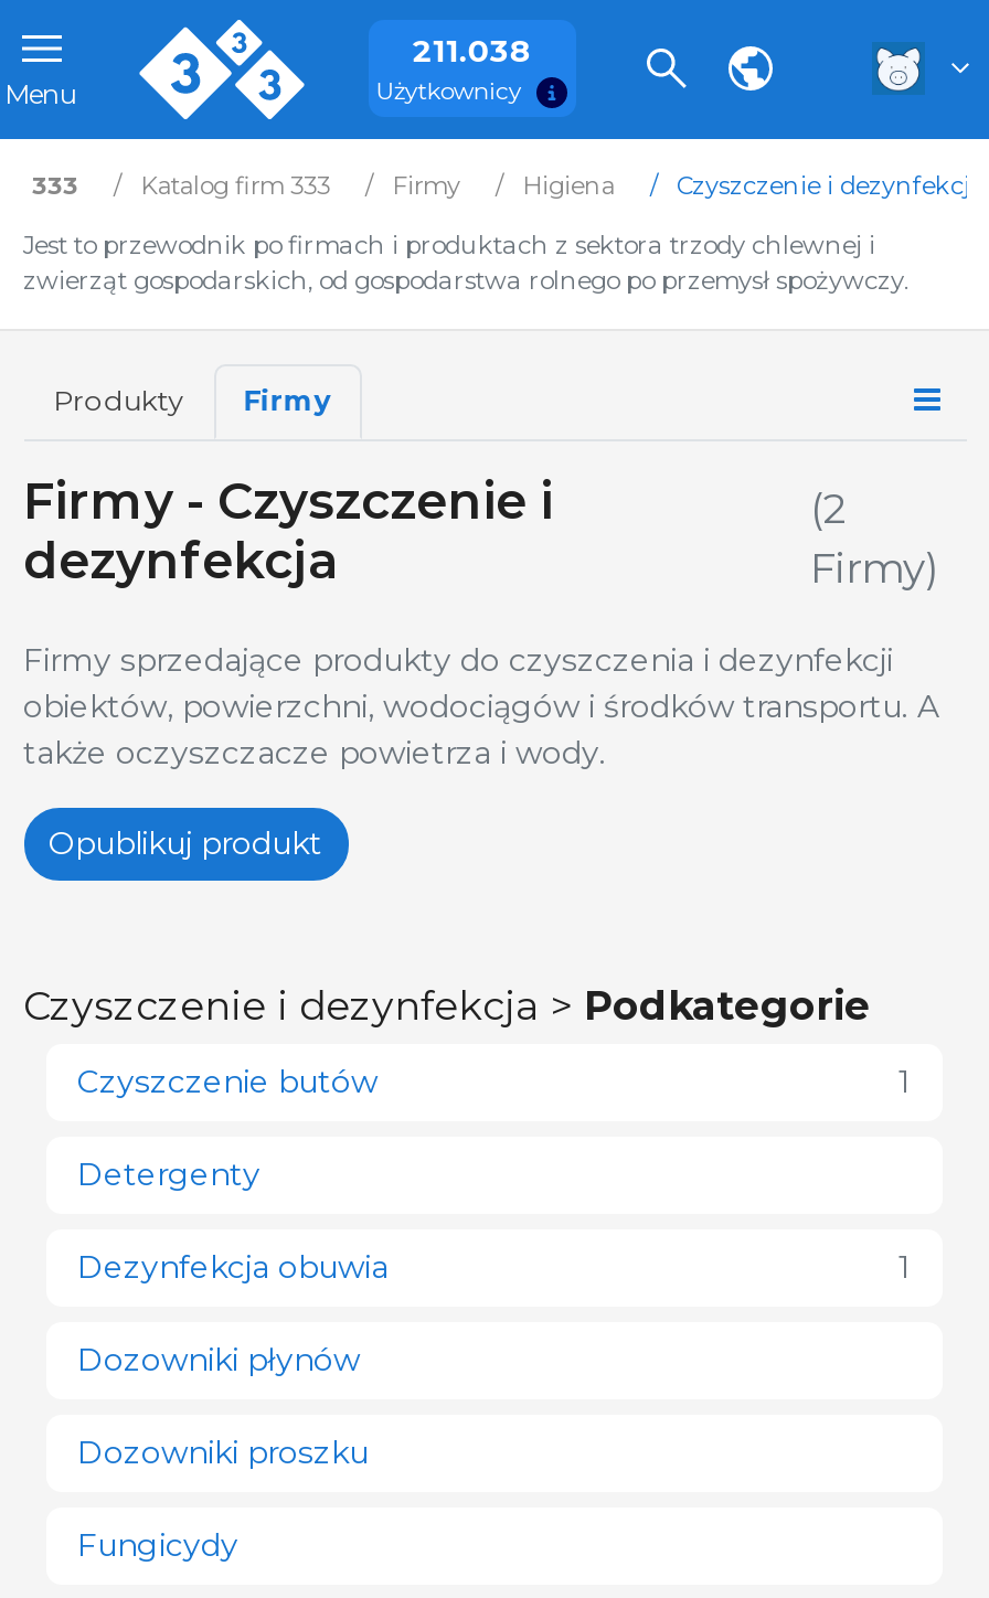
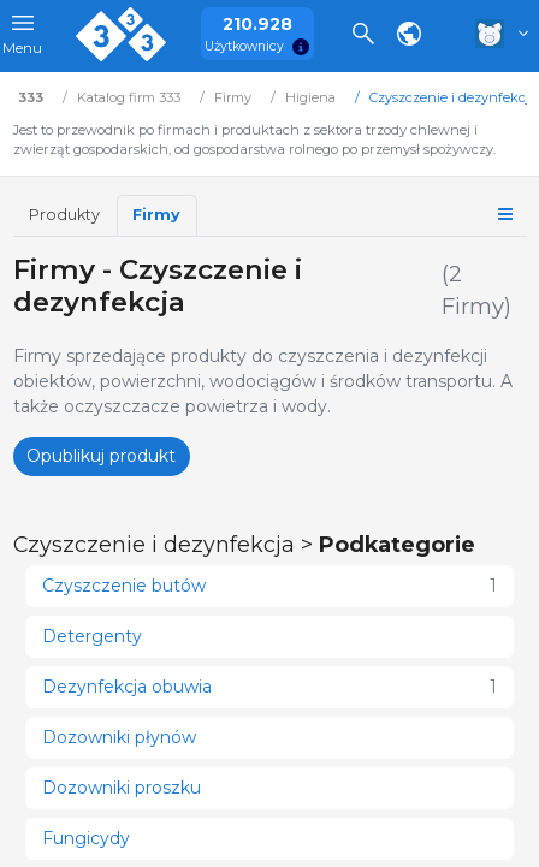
[412,30,532,70] 211.038 -> [222,13,292,34] 210.928

